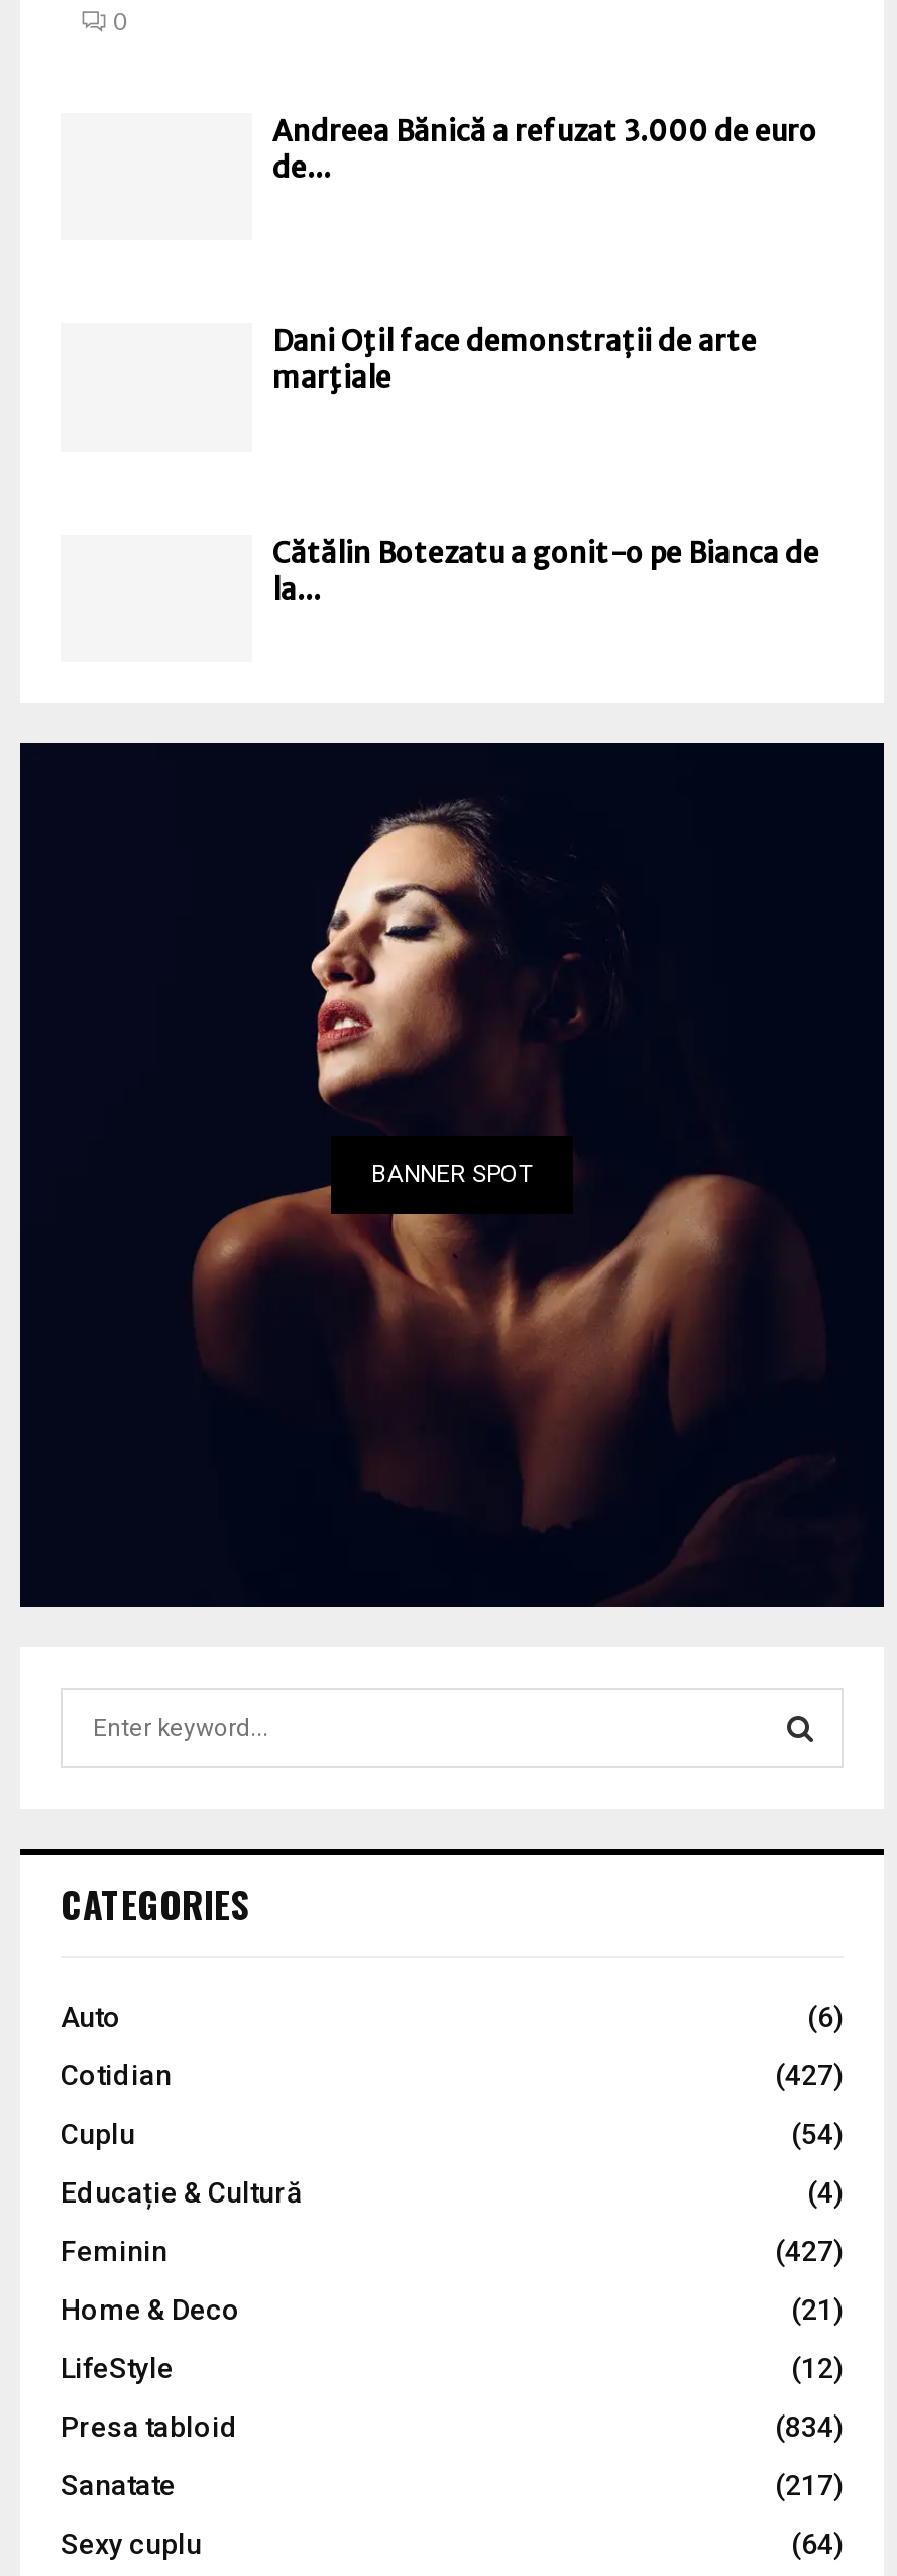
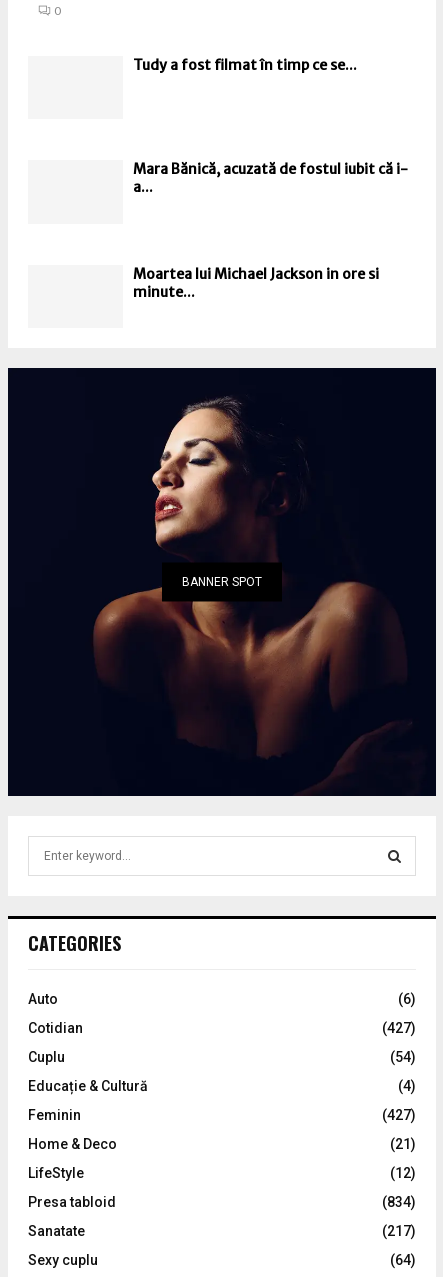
[272,113,817,186] Andreea Bănică a refuzat 3.000 de euro | de... -> [133,56,357,74] Tudy a fost filmat în timp ce se...
[272,324,757,397] Dani Oţil face demonstrații de arte | marţiale -> [133,160,408,196] Mara Bănică, acuzată de fostul iubit că i- | a...
[272,535,819,607] Cătălin Botezatu a gonit-o pe Bianca de | la... -> [133,265,379,301] Moartea lui Michael Jackson in ore si | minute...

